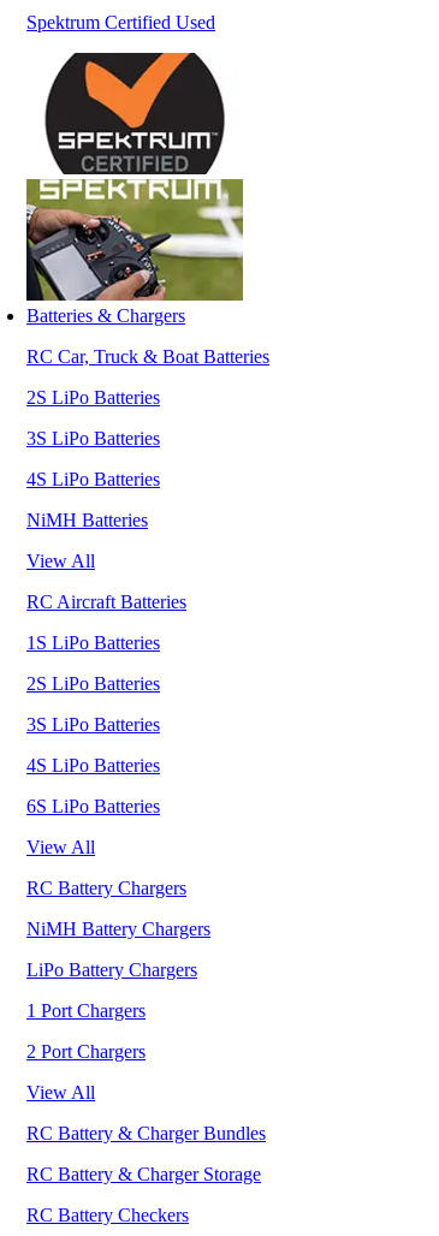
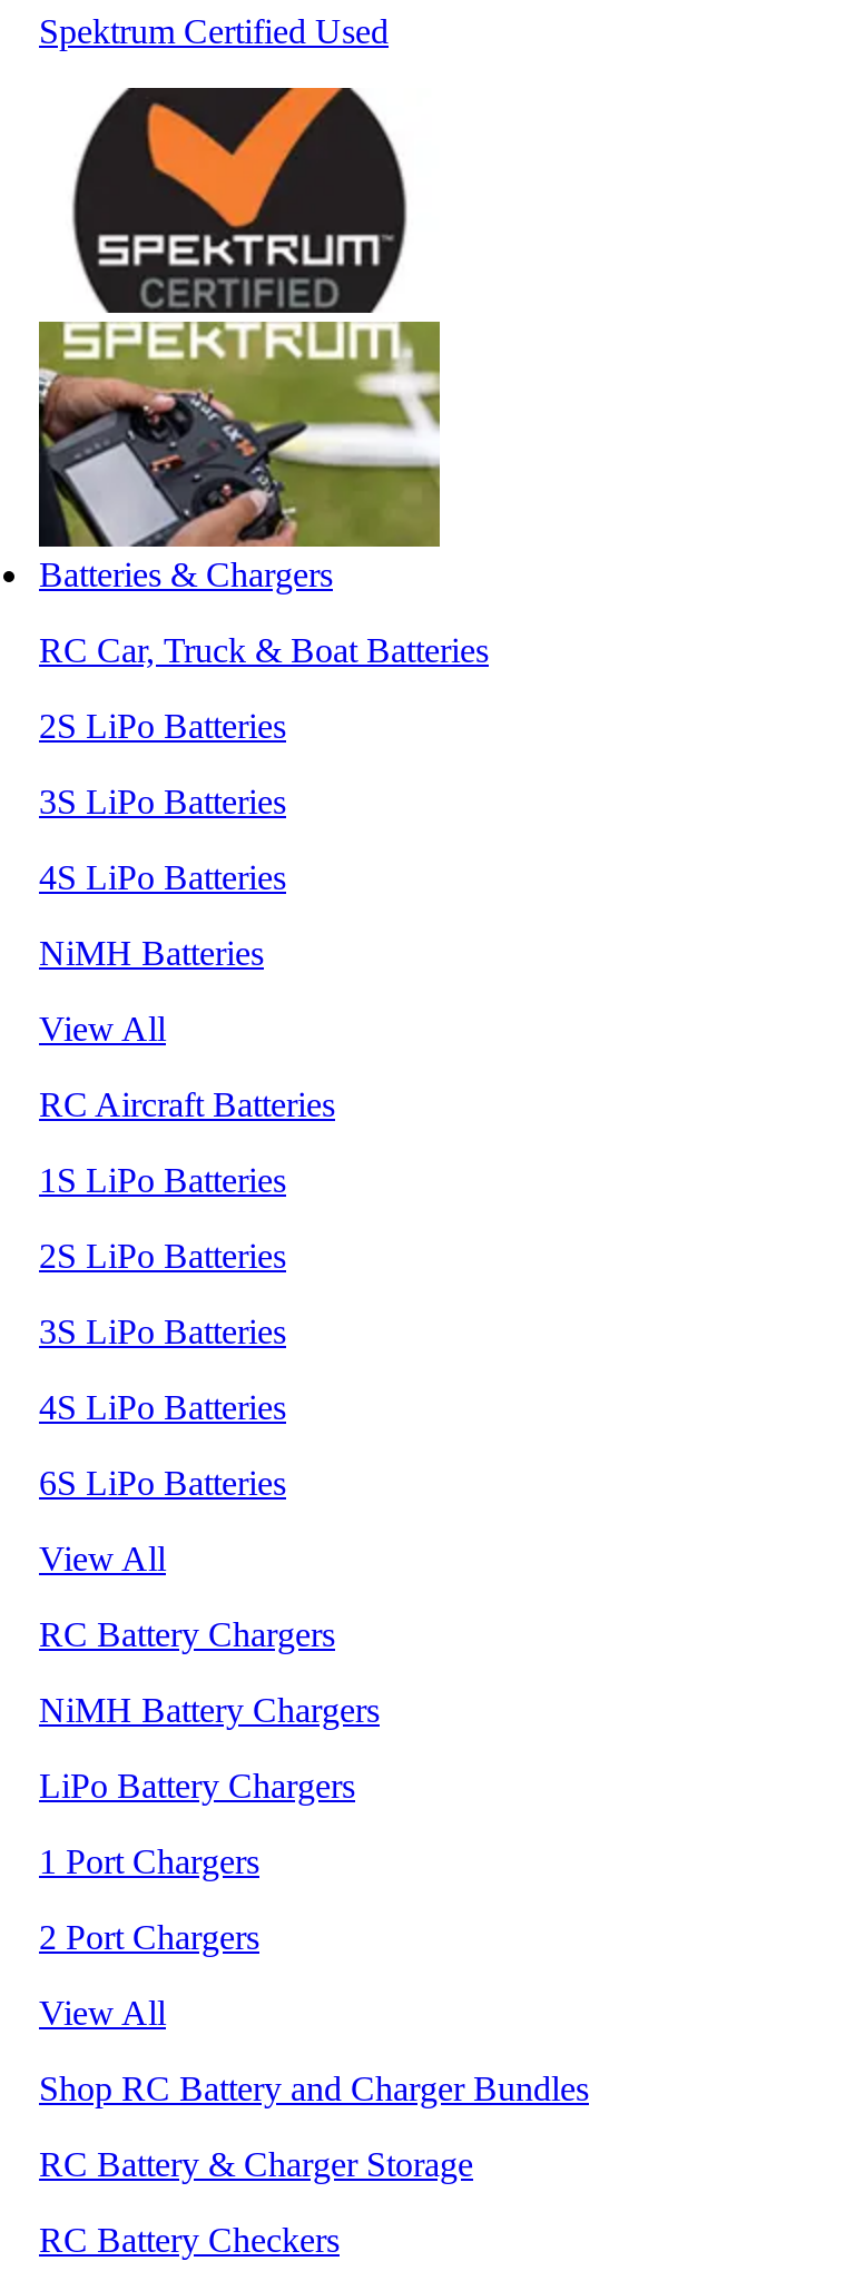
[26,1123,266,1143] RC Battery & Charger Bundles -> [39,2069,589,2107] Shop RC Battery and Charger Bundles

